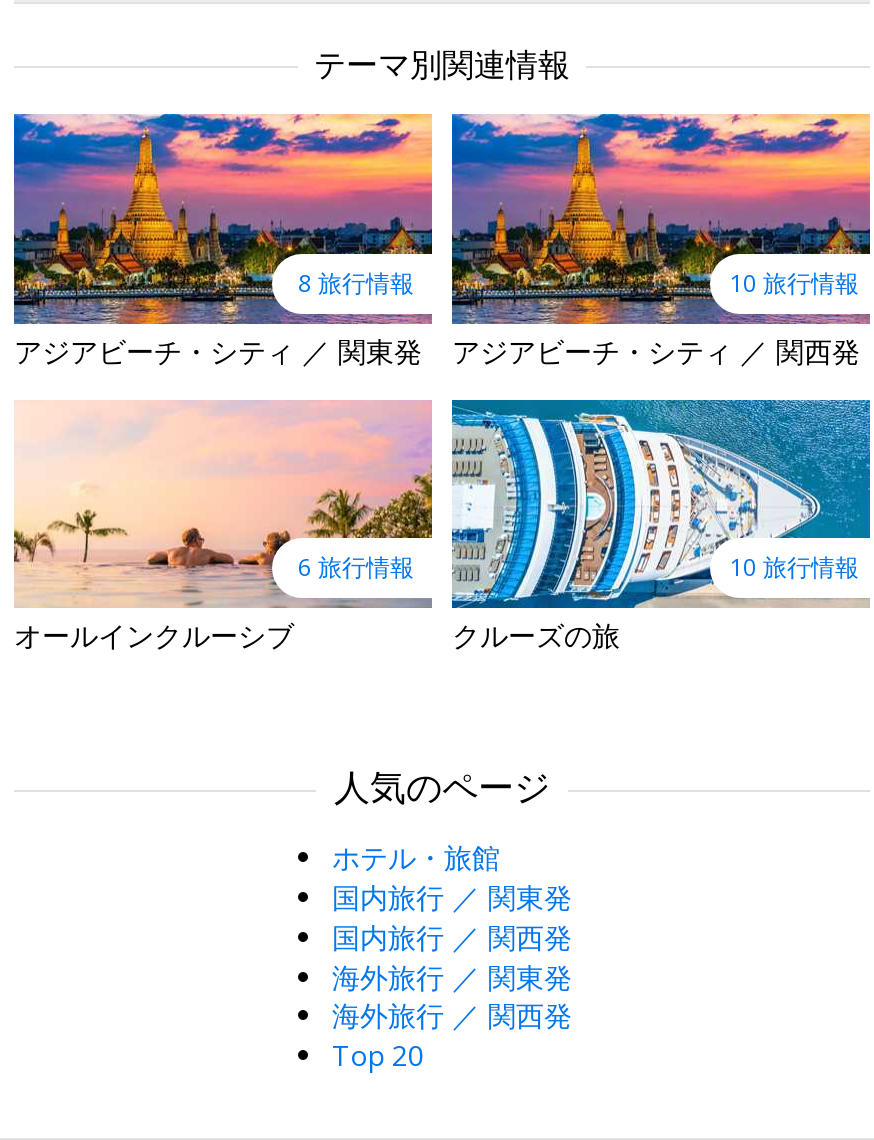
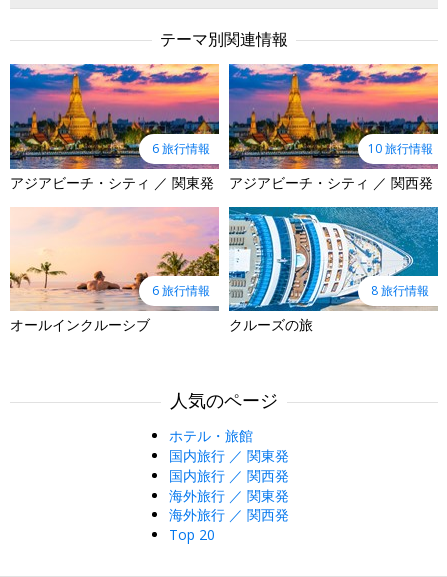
[298,265,414,299] 8 旅行情報 -> [152,140,210,157] 6 旅行情報
[729,550,859,584] 10 旅行情報 -> [371,282,429,299] 8 旅行情報

